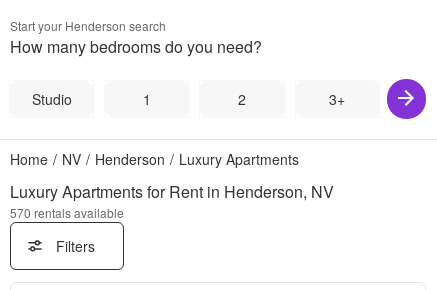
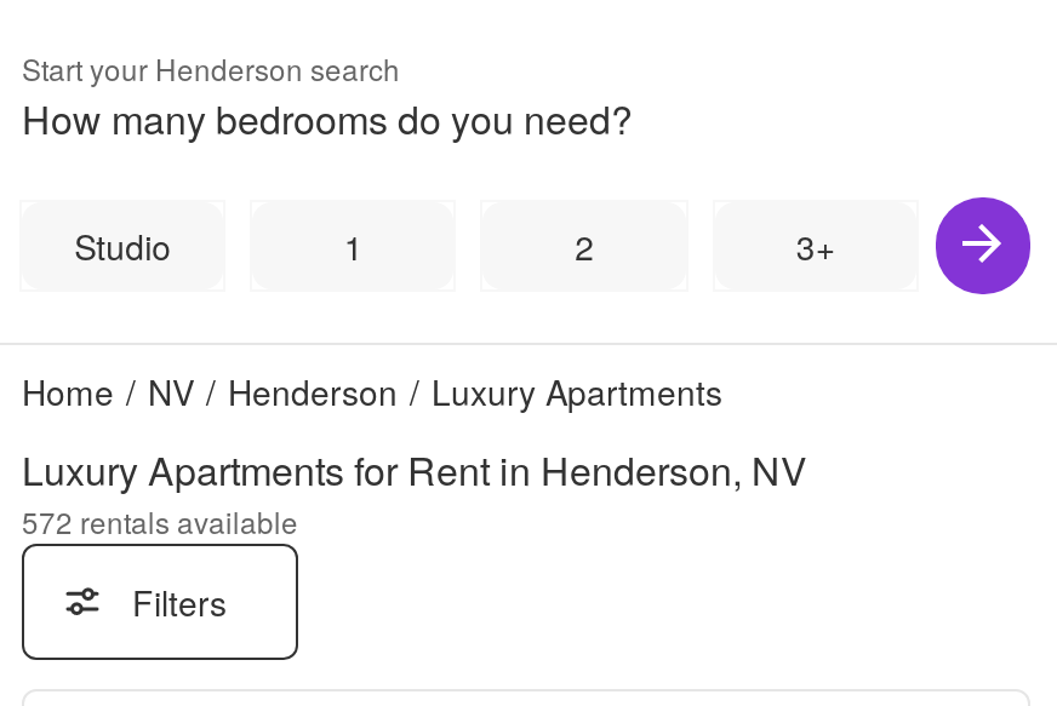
[10,204,124,221] 570 rentals available -> [22,500,298,541] 572 rentals available

